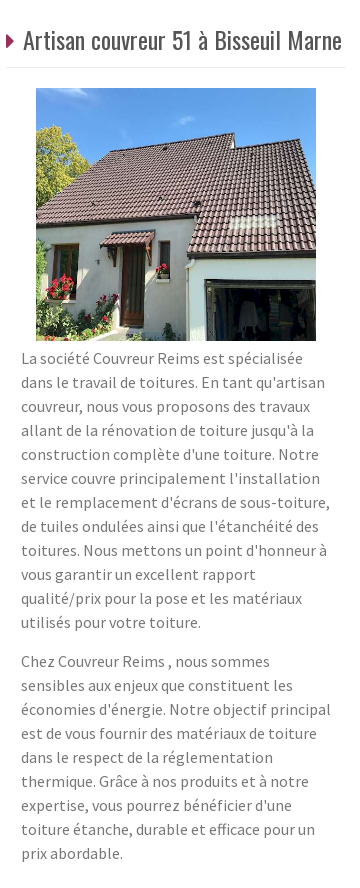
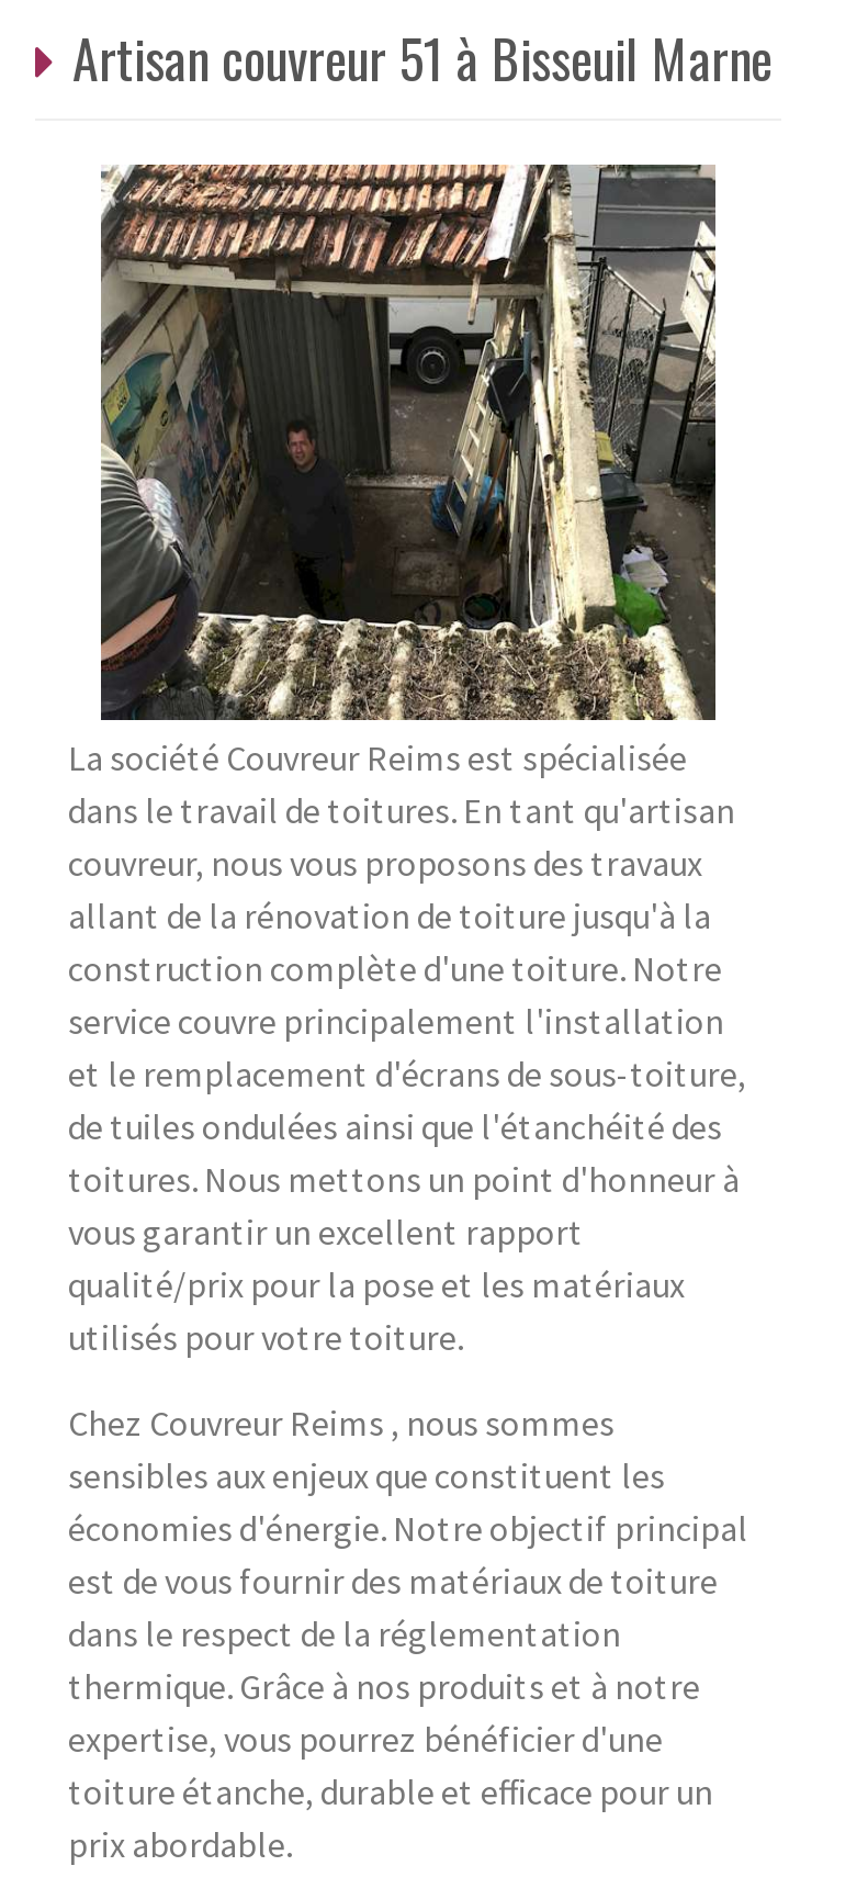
[35,87,317,342] [image] -> [99,162,718,722] [image]

